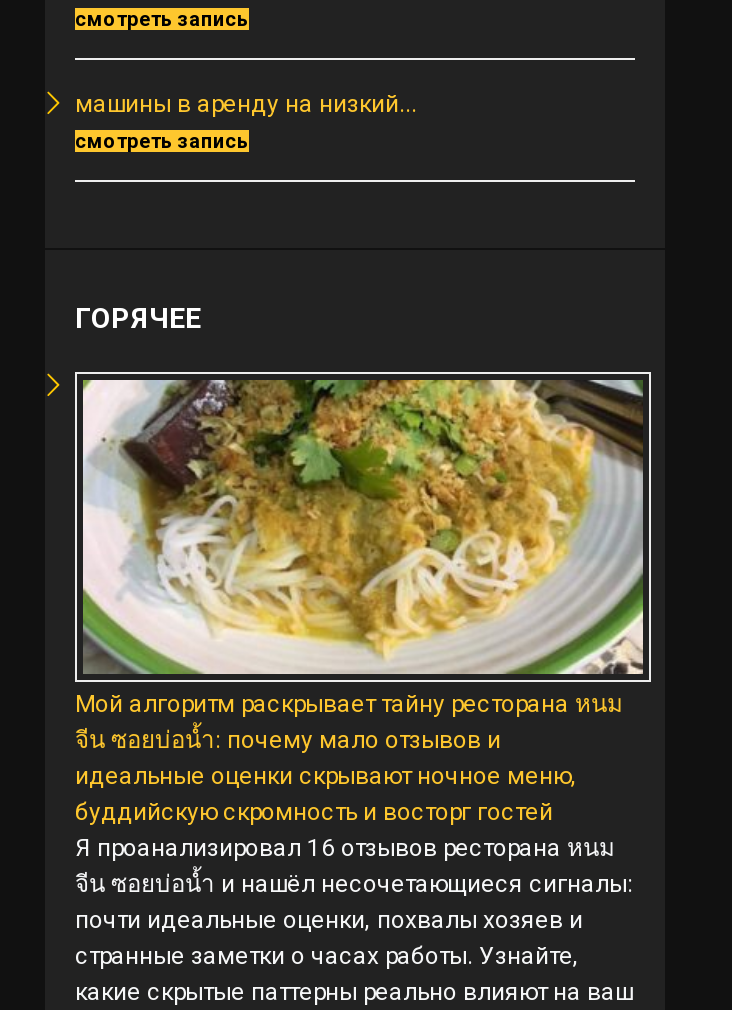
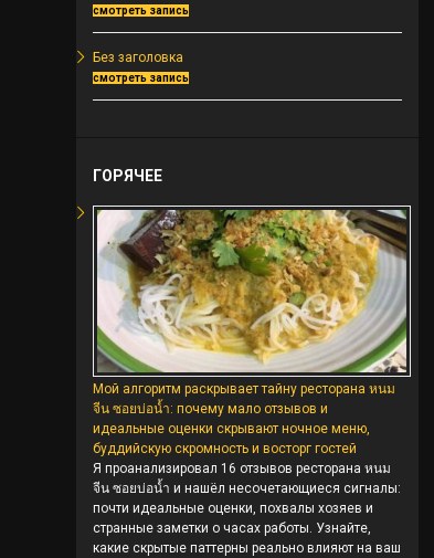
[75,90,417,118] машины в аренду на низкий... -> [93,50,183,65] Без заголовка

